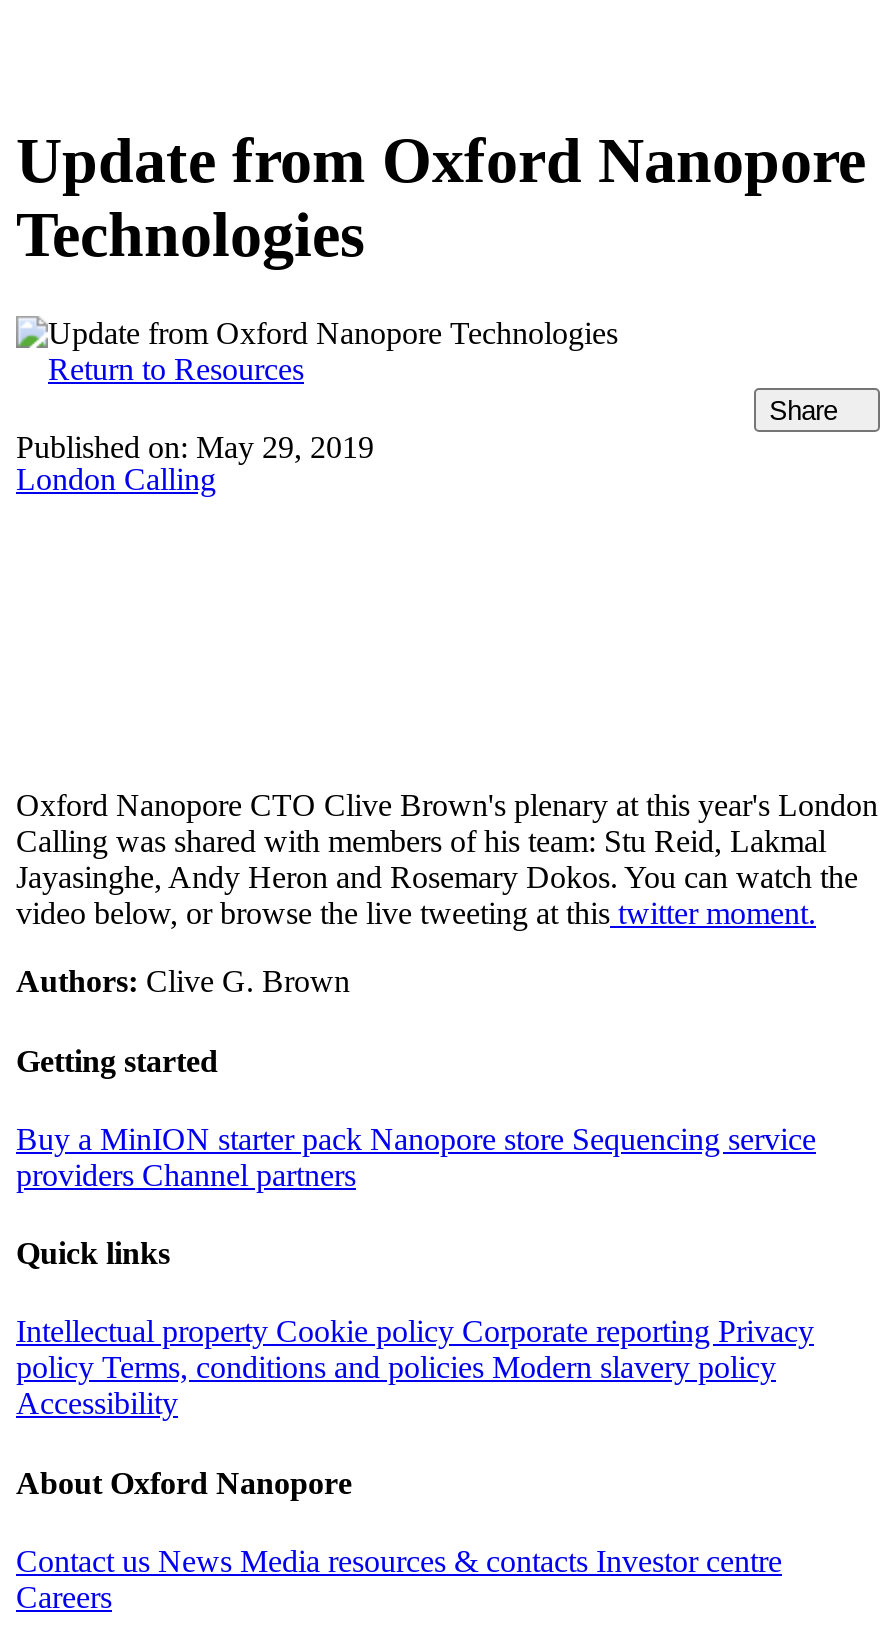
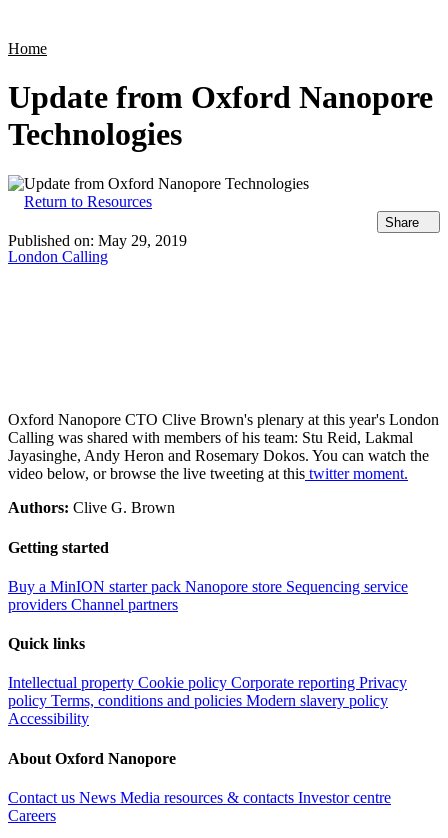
none -> [8,40,47,57] Home

